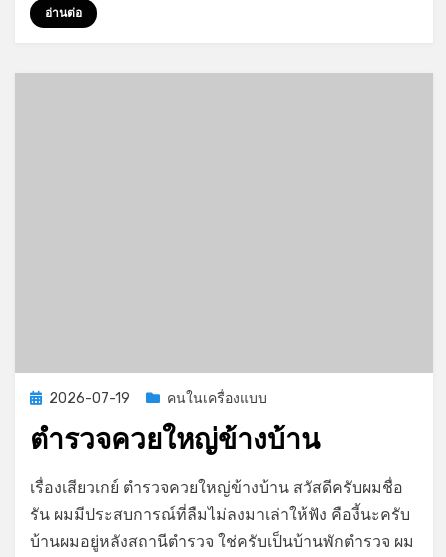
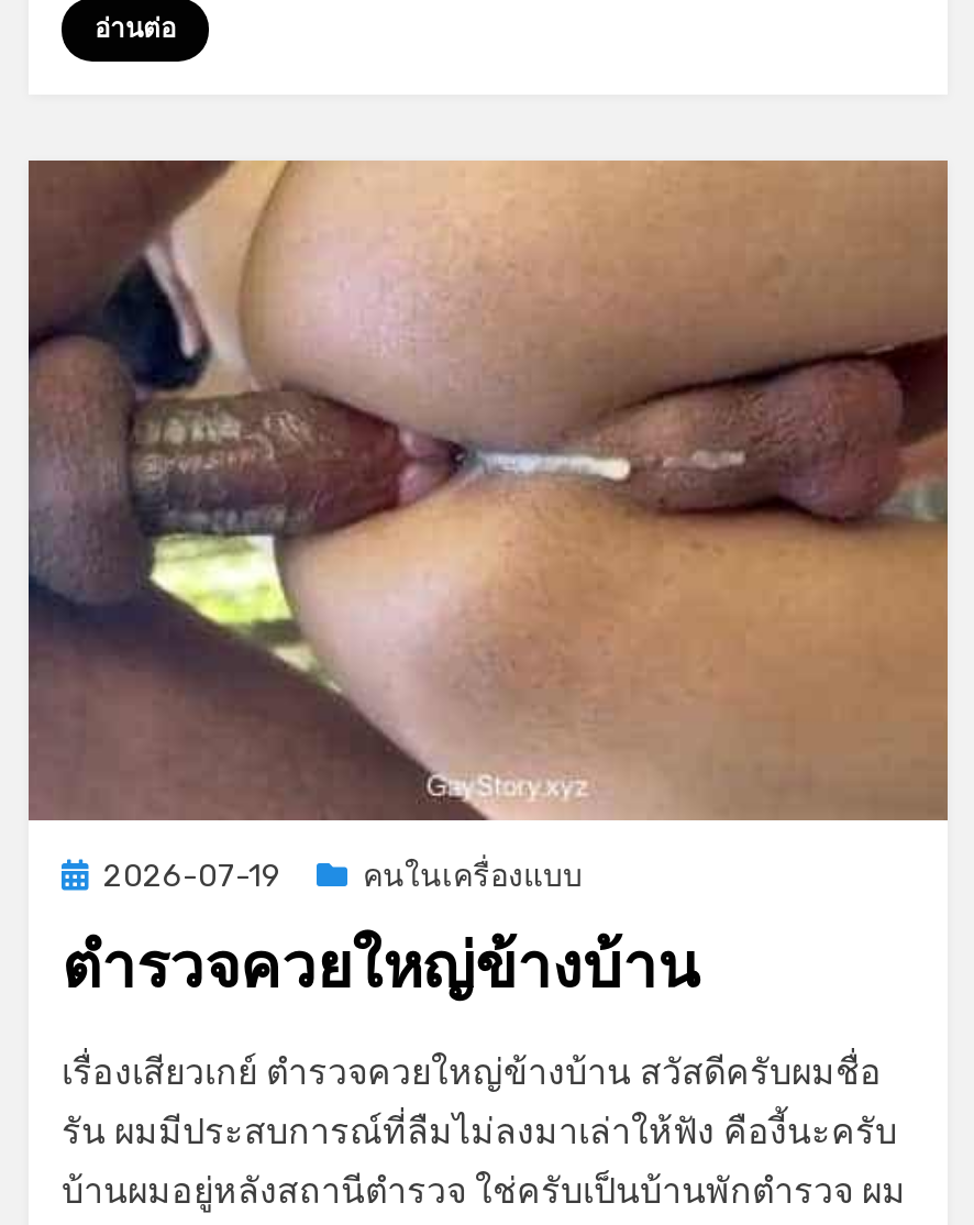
none -> [26,158,950,820] [image]

